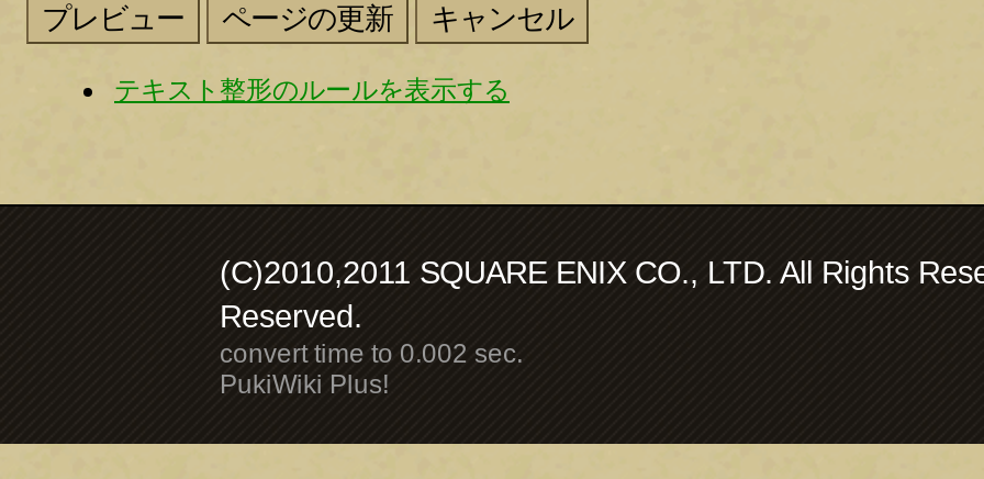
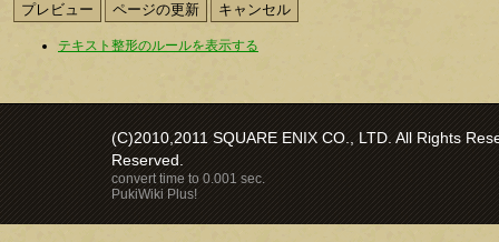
[220,338,523,369] convert time to 0.002 sec. -> [111,171,265,186] convert time to 0.001 sec.

